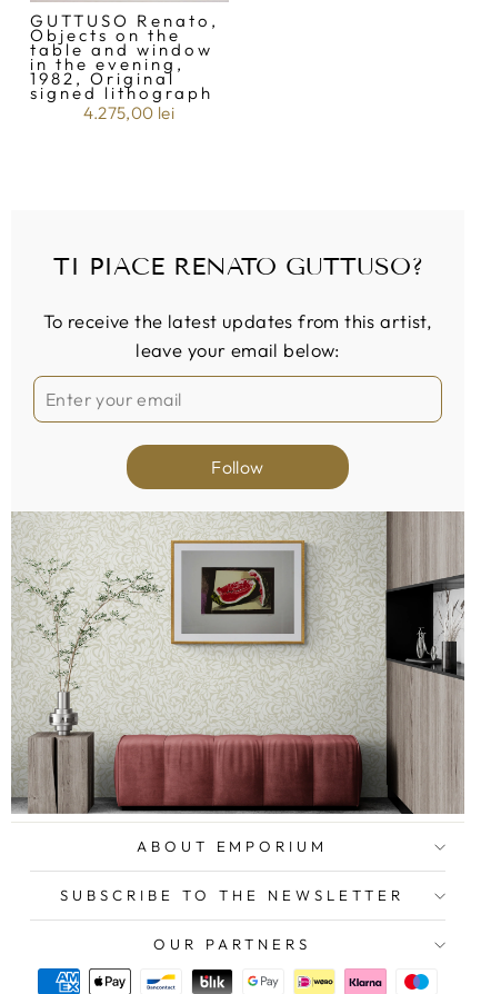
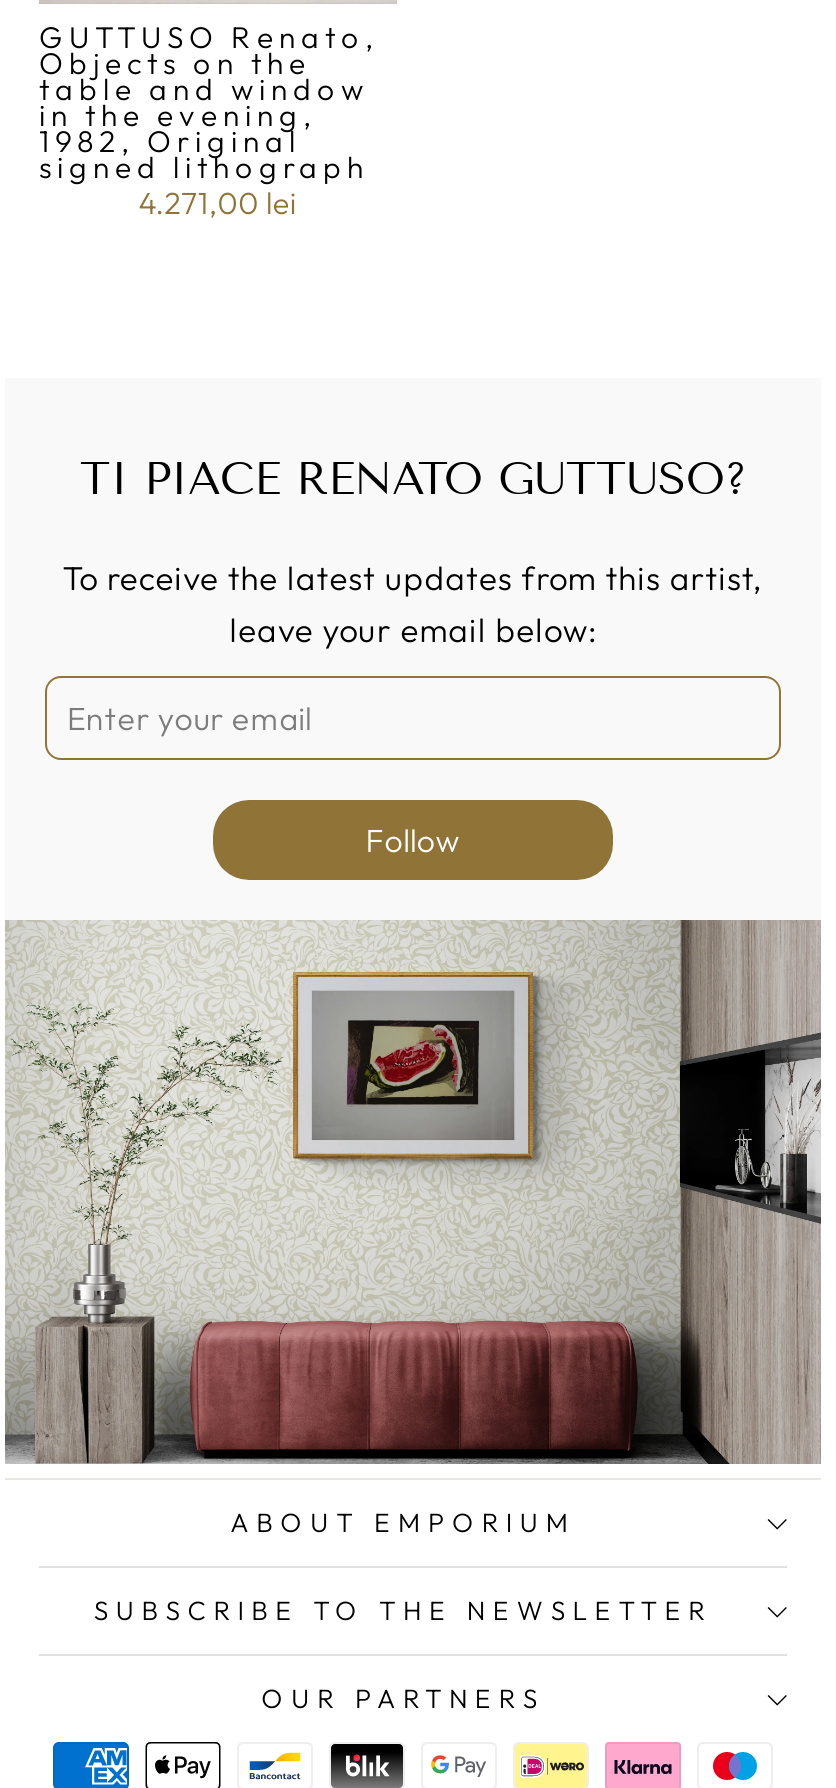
[84,102,175,124] 4.275,00 lei -> [139,184,296,222] 4.271,00 lei

